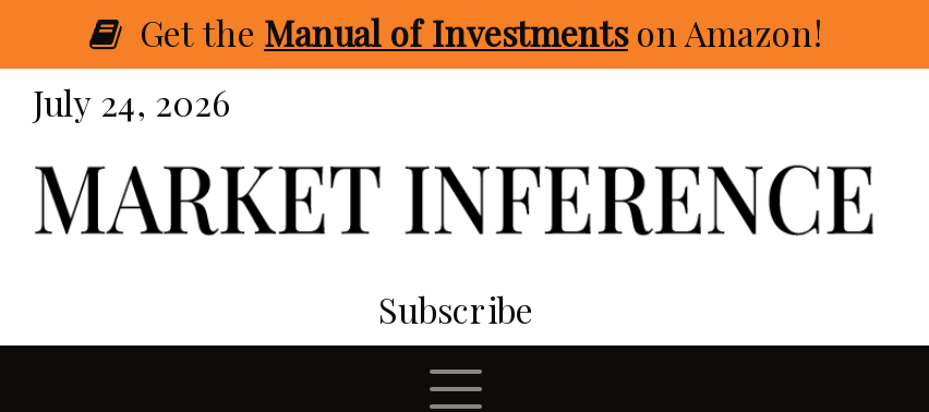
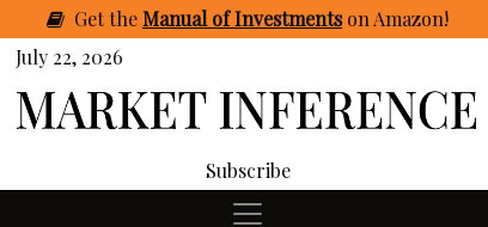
[33,80,231,125] July 24, 2026 -> [16,44,123,69] July 22, 2026

